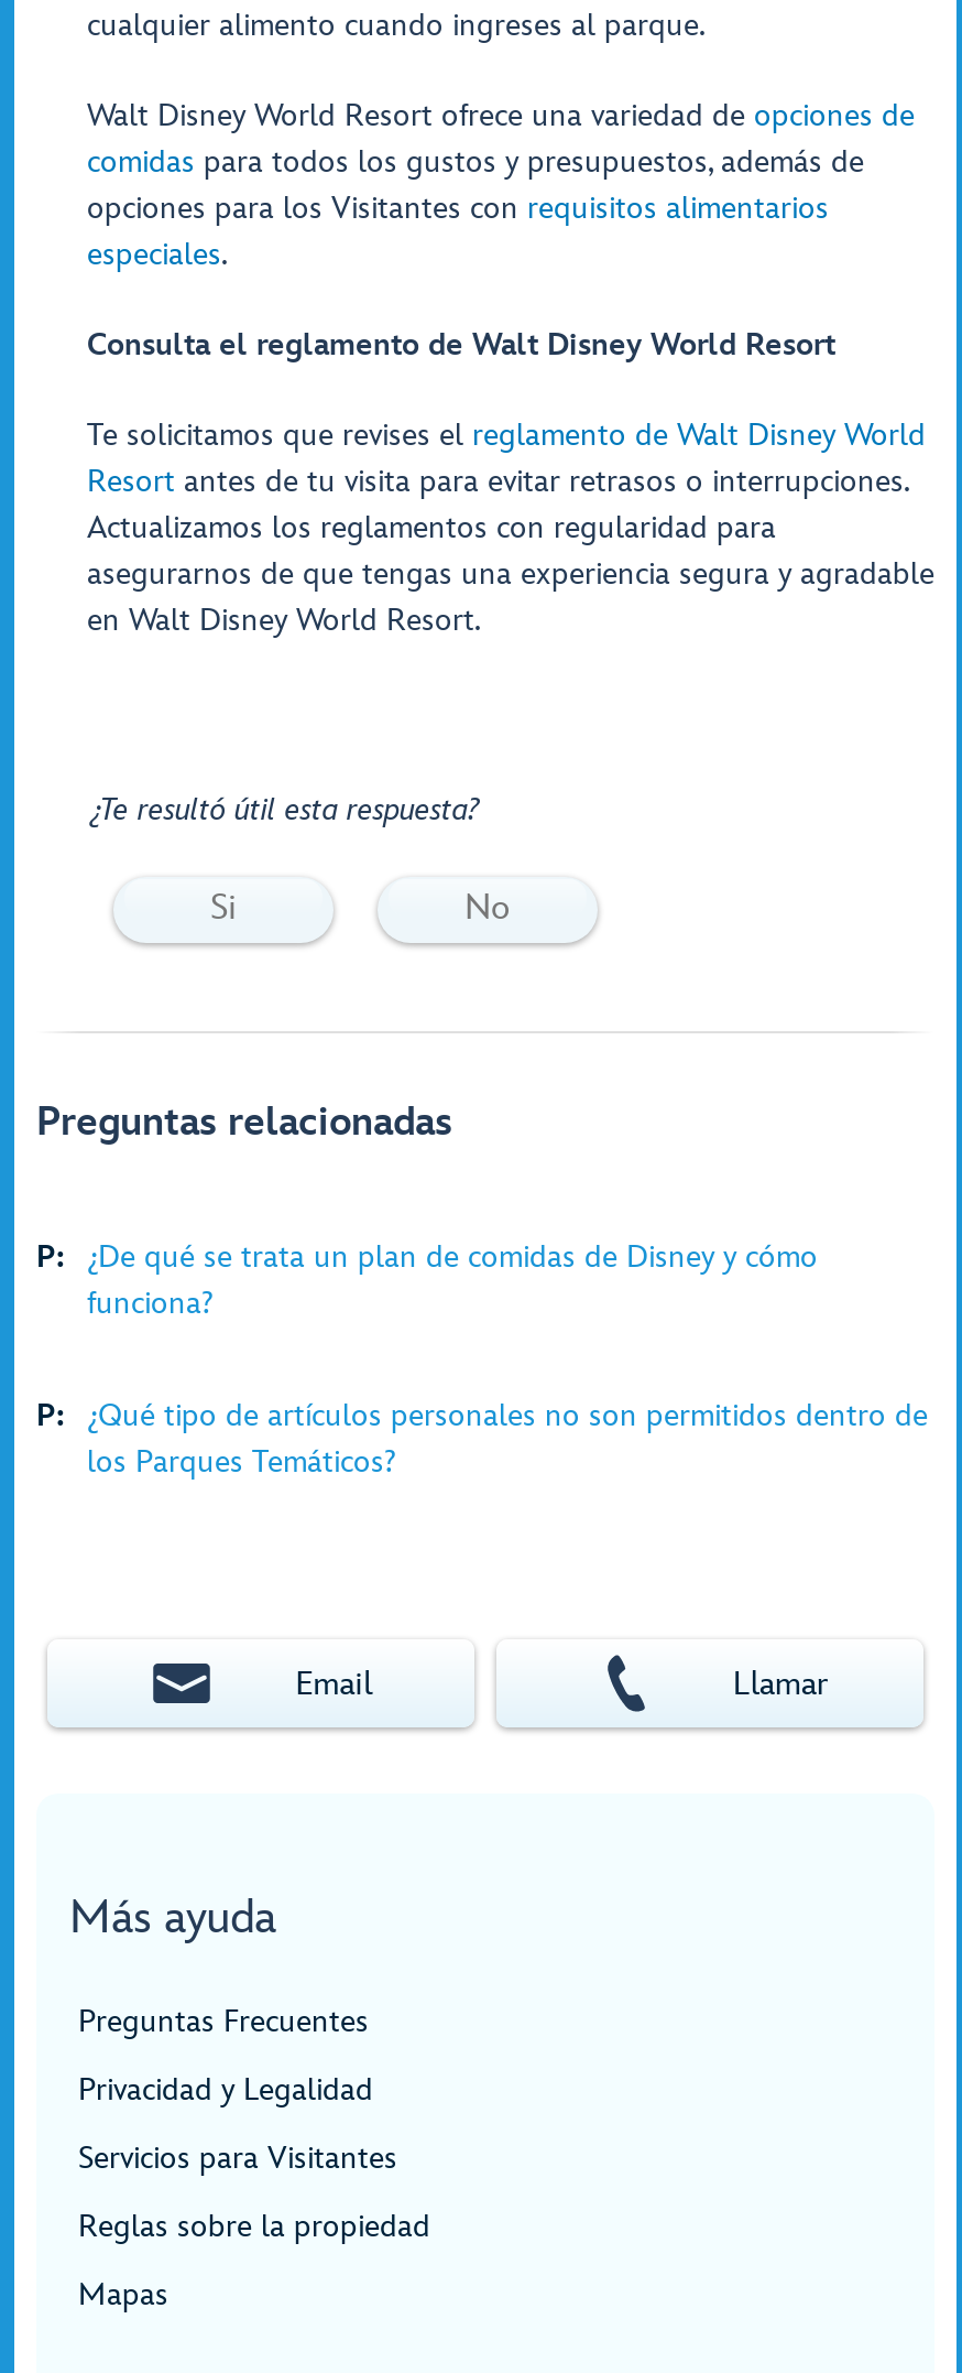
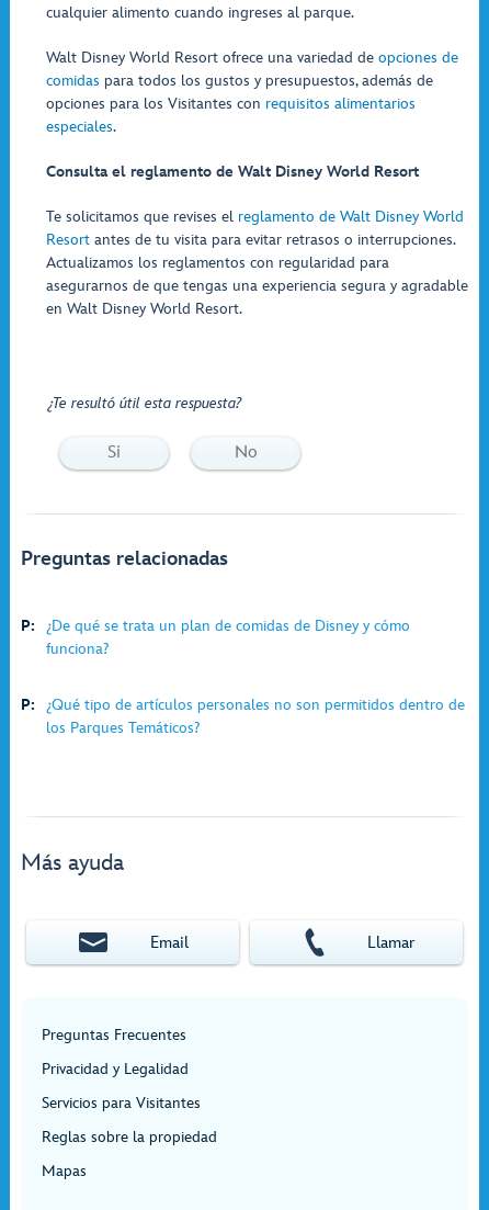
moved [295,1662,827,1704] -> [150,932,415,953]: Email | Llamar
moved [69,1890,276,1946] -> [21,849,124,877]: Más ayuda

